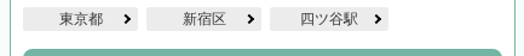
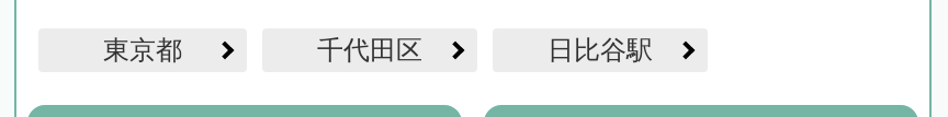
[182,11,358,28] 新宿区 | 四ツ谷駅 -> [317,34,653,65] 千代田区 | 日比谷駅

